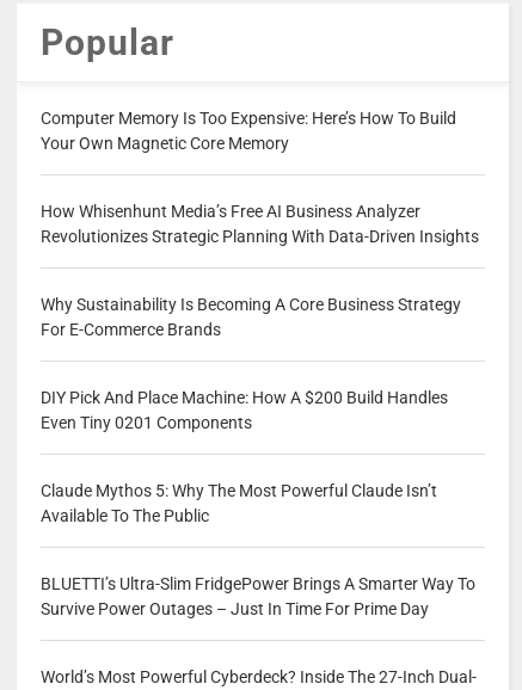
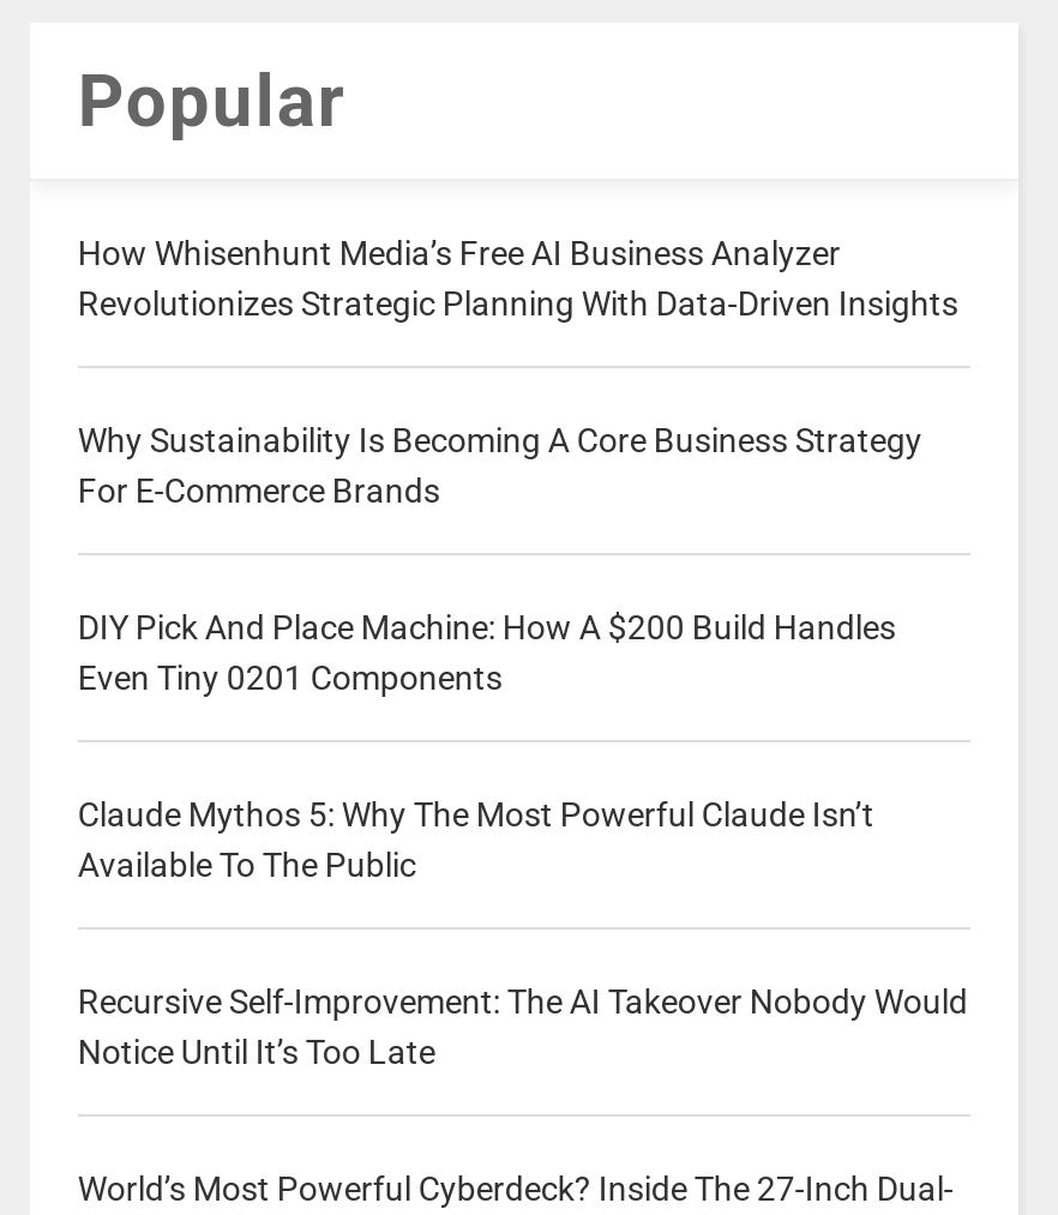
[40,108,456,153] Computer Memory Is Too Expensive: Here’s How To Build | Your Own Magnetic Core Memory -> none
[40,574,475,618] BLUETTI’s Ultra-Slim FridgePower Brings A Smarter Way To | Survive Power Outages – Just In Time For Prime Day -> [78,982,968,1071] Recursive Self-Improvement: The AI Takeover Nobody Would | Notice Until It’s Too Late

